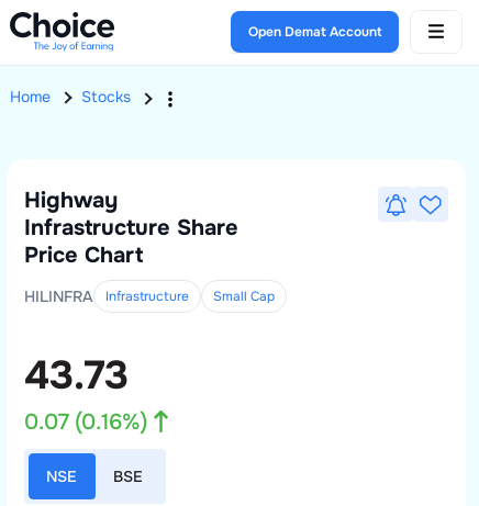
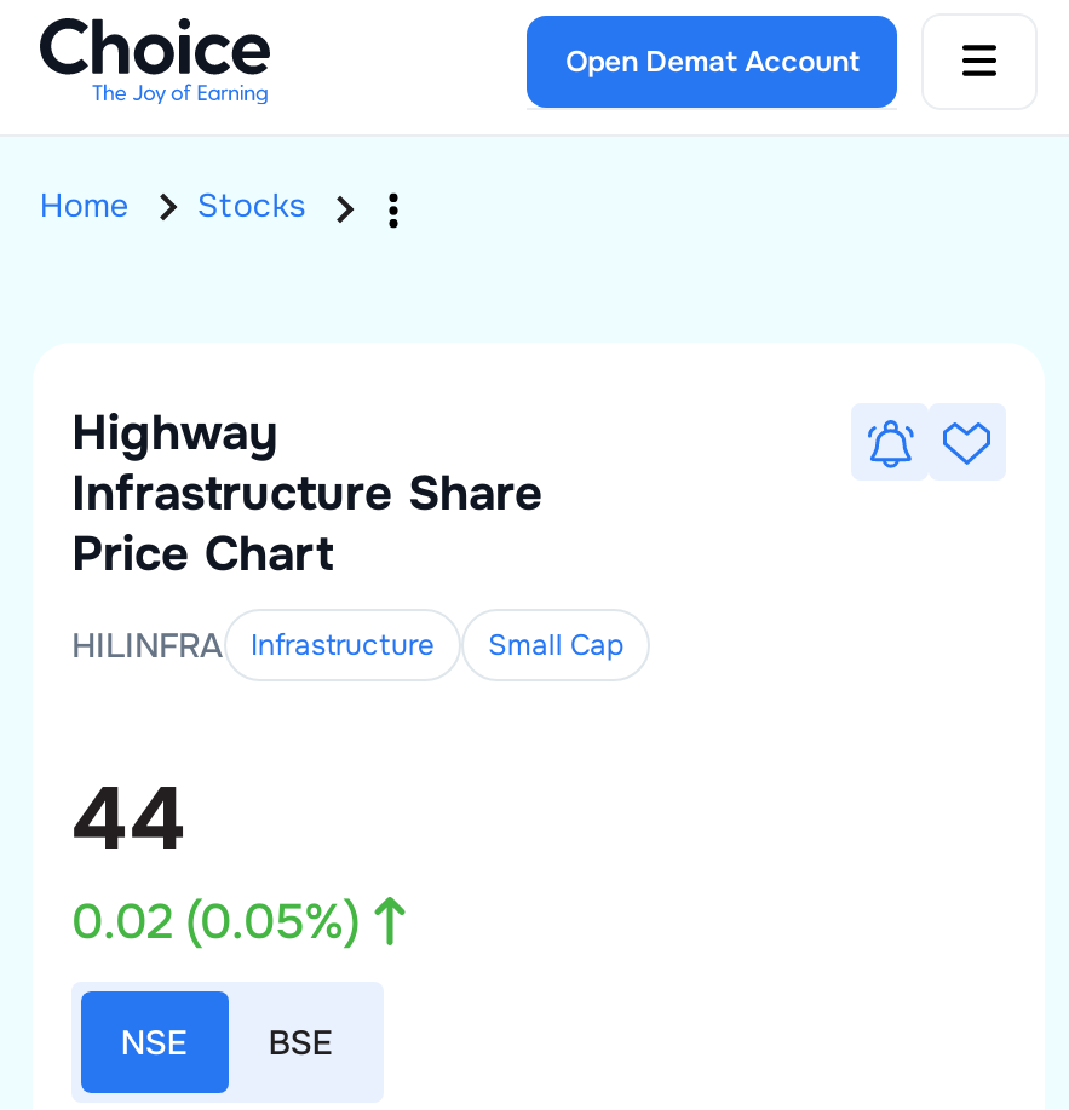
[24,350,129,401] 43.73 -> [71,764,185,875] 44
[24,408,147,436] 0.07 (0.16%) -> [71,892,360,953] 0.02 (0.05%)

